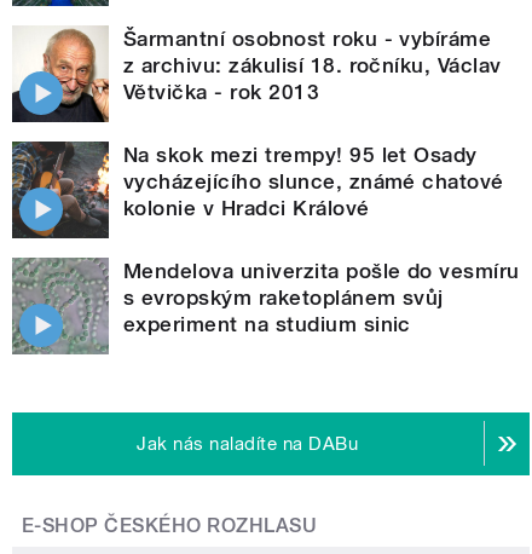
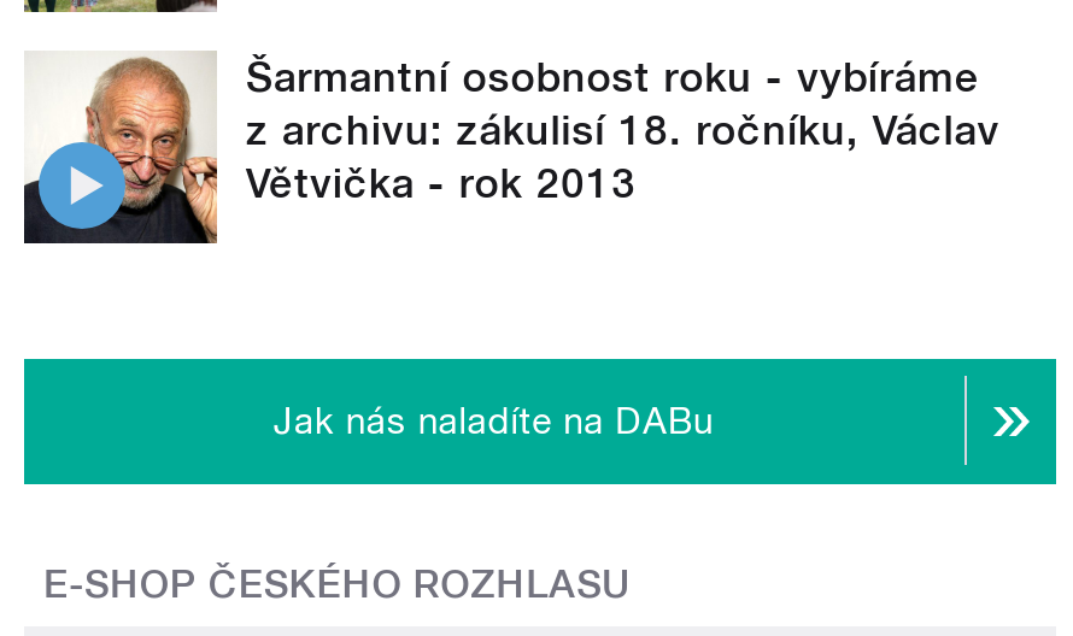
[11,140,520,336] [image] | Na skok mezi trempy! 95 let Osady | vycházejícího slunce, známé chatové | kolonie v Hradci Králové | Mendelova univerzita pošle do vesmíru | s evropským raketoplánem svůj | experiment na studium sinic -> none
[11,256,109,354] [image] -> none

